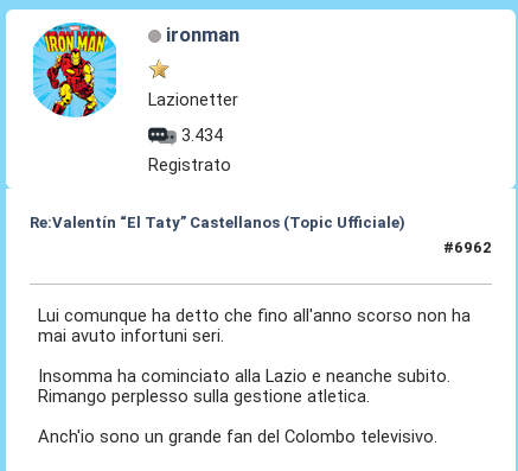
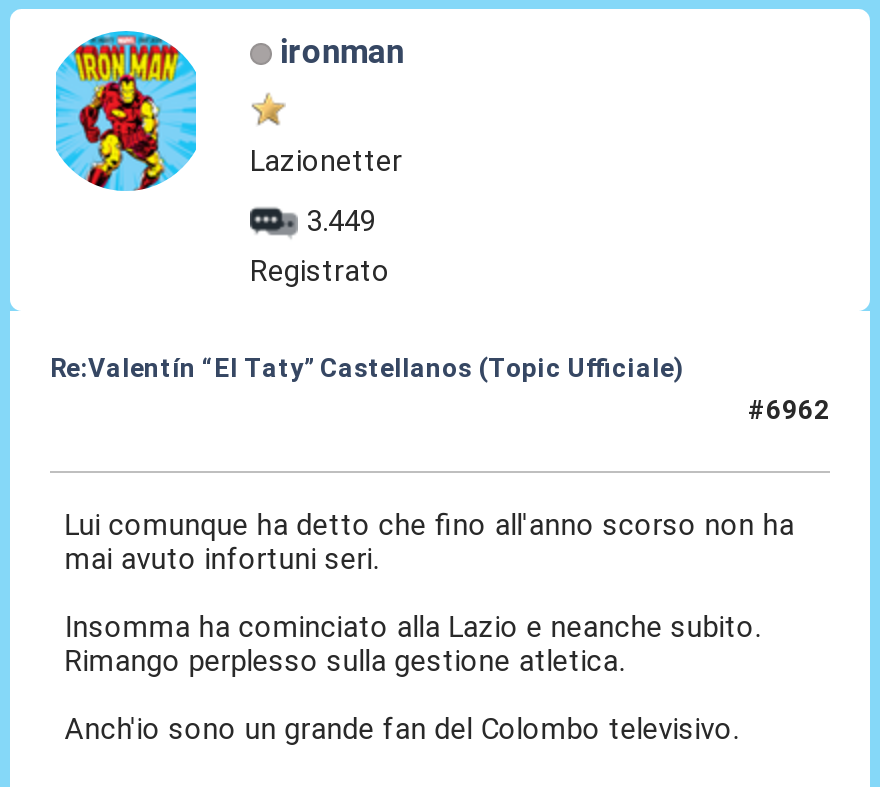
[177,124,223,146] 3.434 -> [298,203,376,239] 3.449

